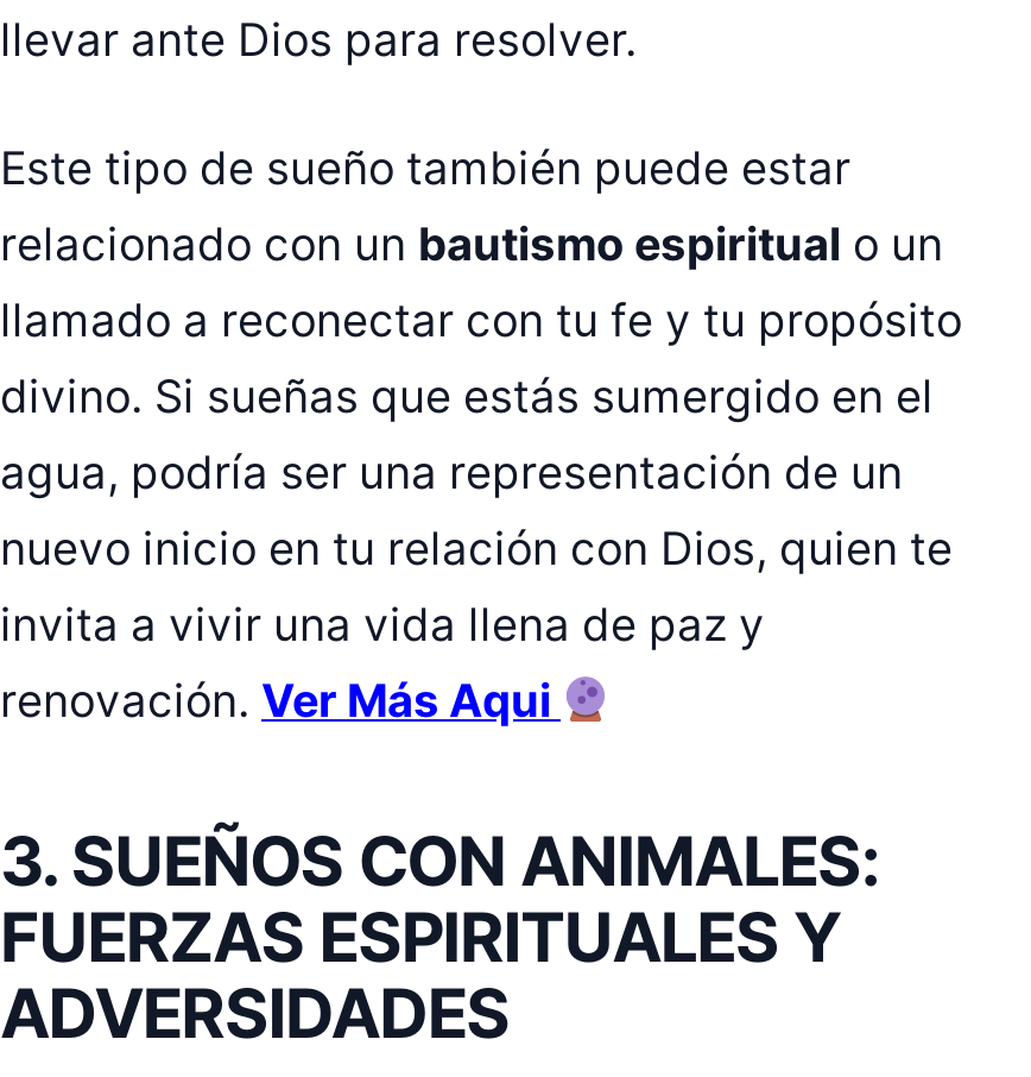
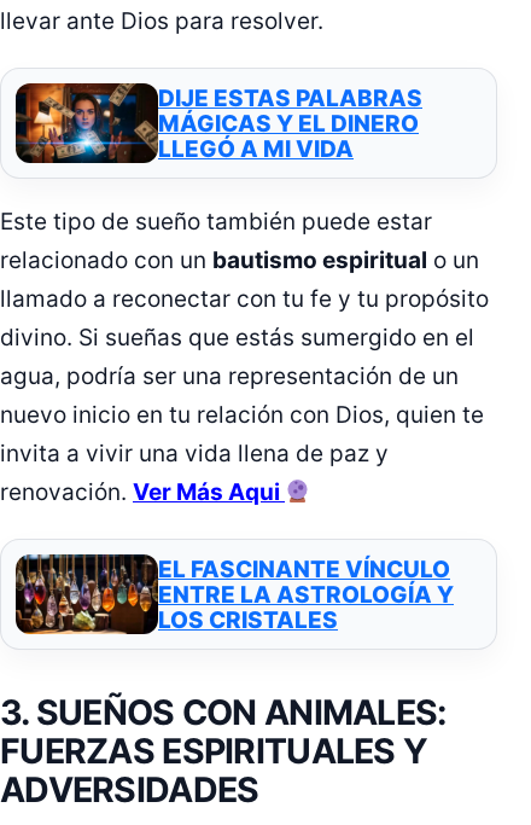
none -> [14,82,422,164] [image] | DIJE ESTAS PALABRAS | MÁGICAS Y EL DINERO | LLEGÓ A MI VIDA
none -> [14,553,454,635] [image] | EL FASCINANTE VÍNCULO | ENTRE LA ASTROLOGÍA Y | LOS CRISTALES

